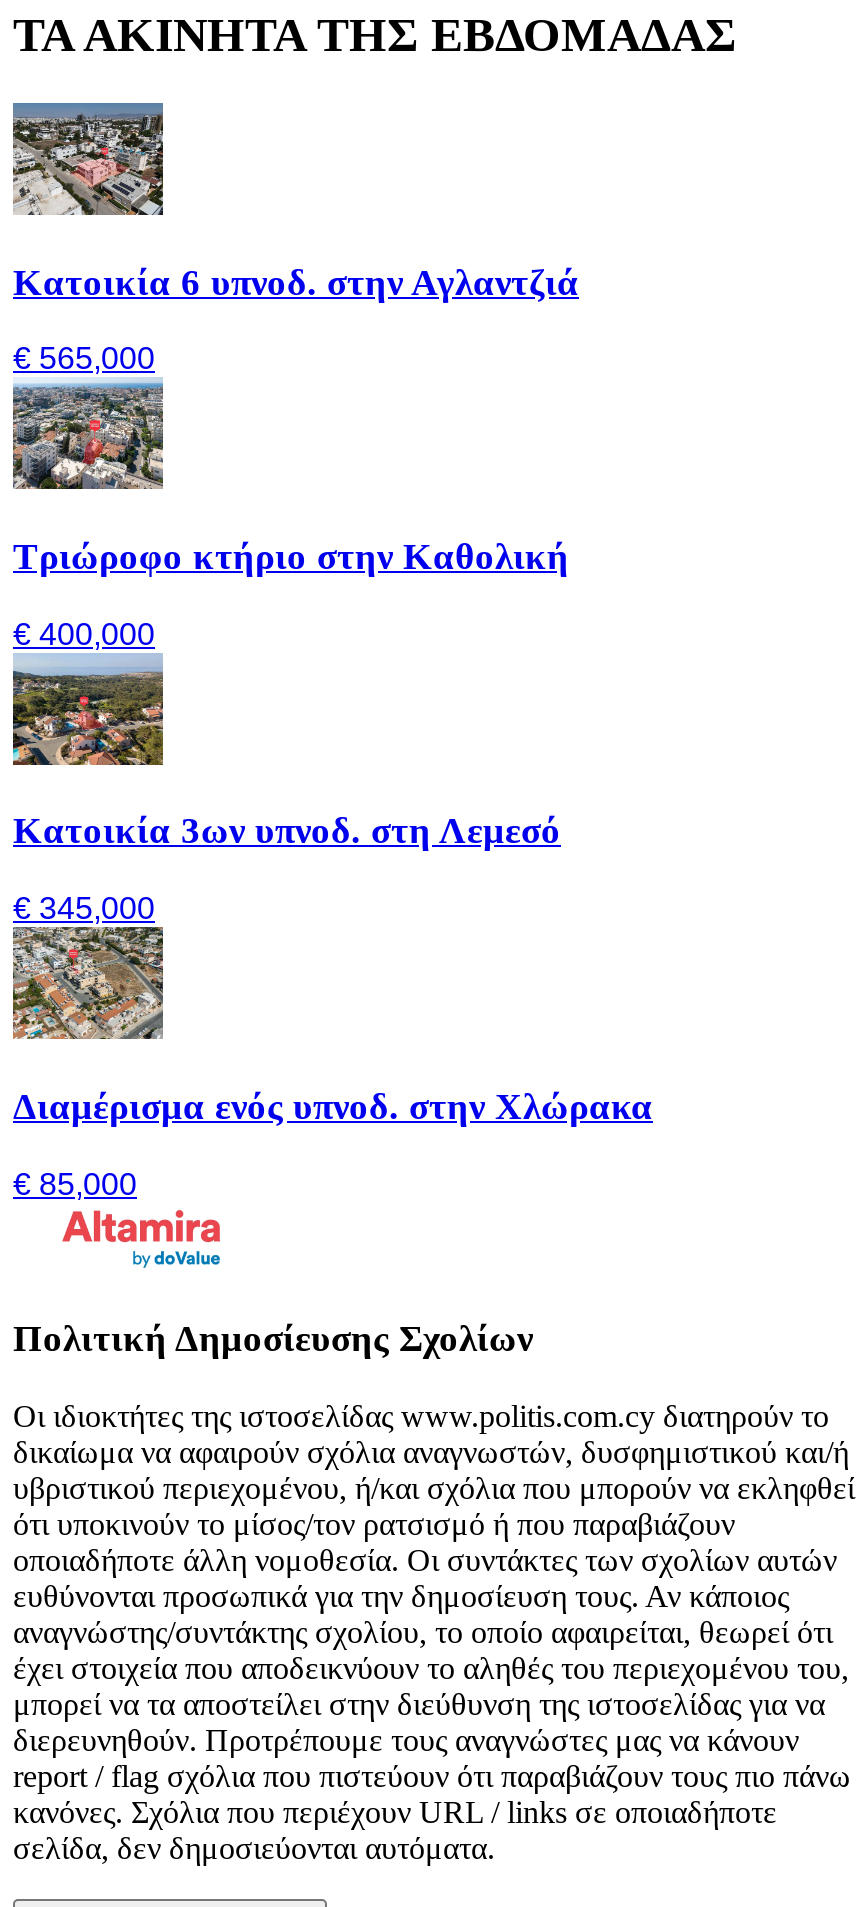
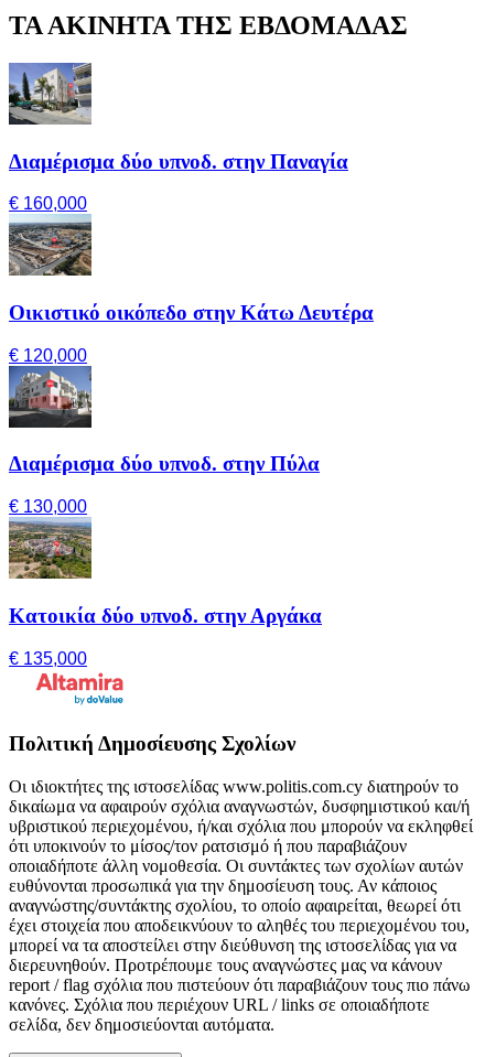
[11,103,579,302] [image] | Κατοικία 6 υπνοδ. στην Αγλαντζιά -> [8,63,348,173] [image] | Διαμέρισμα δύο υπνοδ. στην Παναγία
[13,342,155,376] € 565,000 -> [9,194,87,213] € 160,000
[11,391,569,577] [image] | Τριώροφο κτήριο στην Καθολική -> [9,222,374,324] [image] | Οικιστικό οικόπεδο στην Κάτω Δευτέρα
[13,617,155,651] € 400,000 -> [9,346,87,365] € 120,000
[11,665,561,852] [image] | Κατοικία 3ων υπνοδ. στη Λεμεσό -> [8,373,320,476] [image] | Διαμέρισμα δύο υπνοδ. στην Πύλα
[13,891,155,925] € 345,000 -> [9,497,87,516] € 130,000
[13,941,653,1127] [image] | Διαμέρισμα ενός υπνοδ. στην Χλώρακα -> [9,525,322,627] [image] | Κατοικία δύο υπνοδ. στην Αργάκα
[13,1166,137,1200] € 85,000 -> [9,649,87,667] € 135,000

